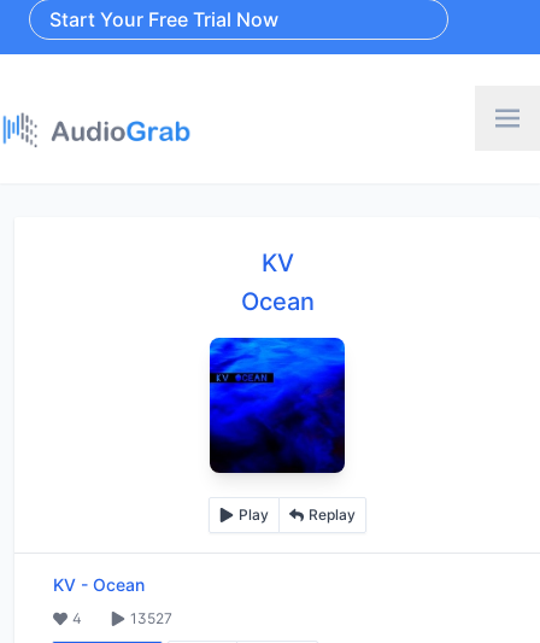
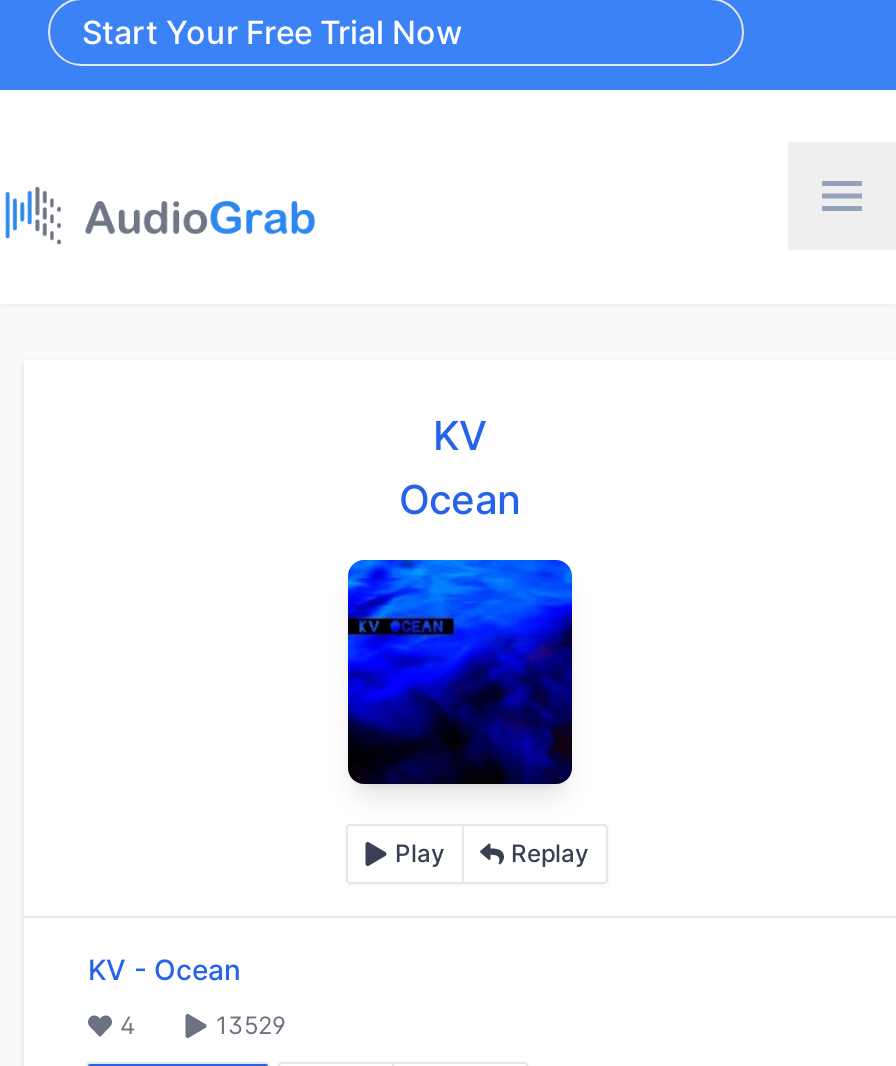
[130,609,172,627] 13527 -> [216,1010,286,1040] 13529

